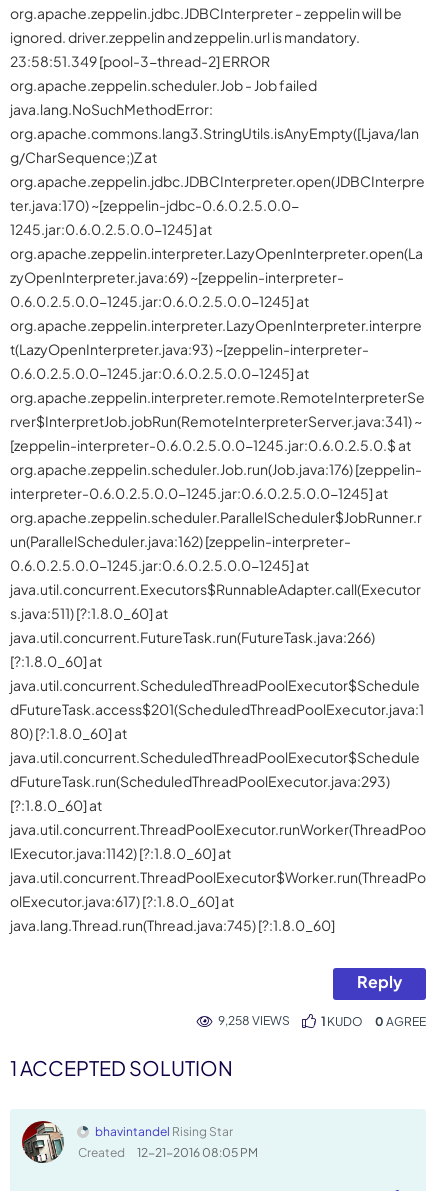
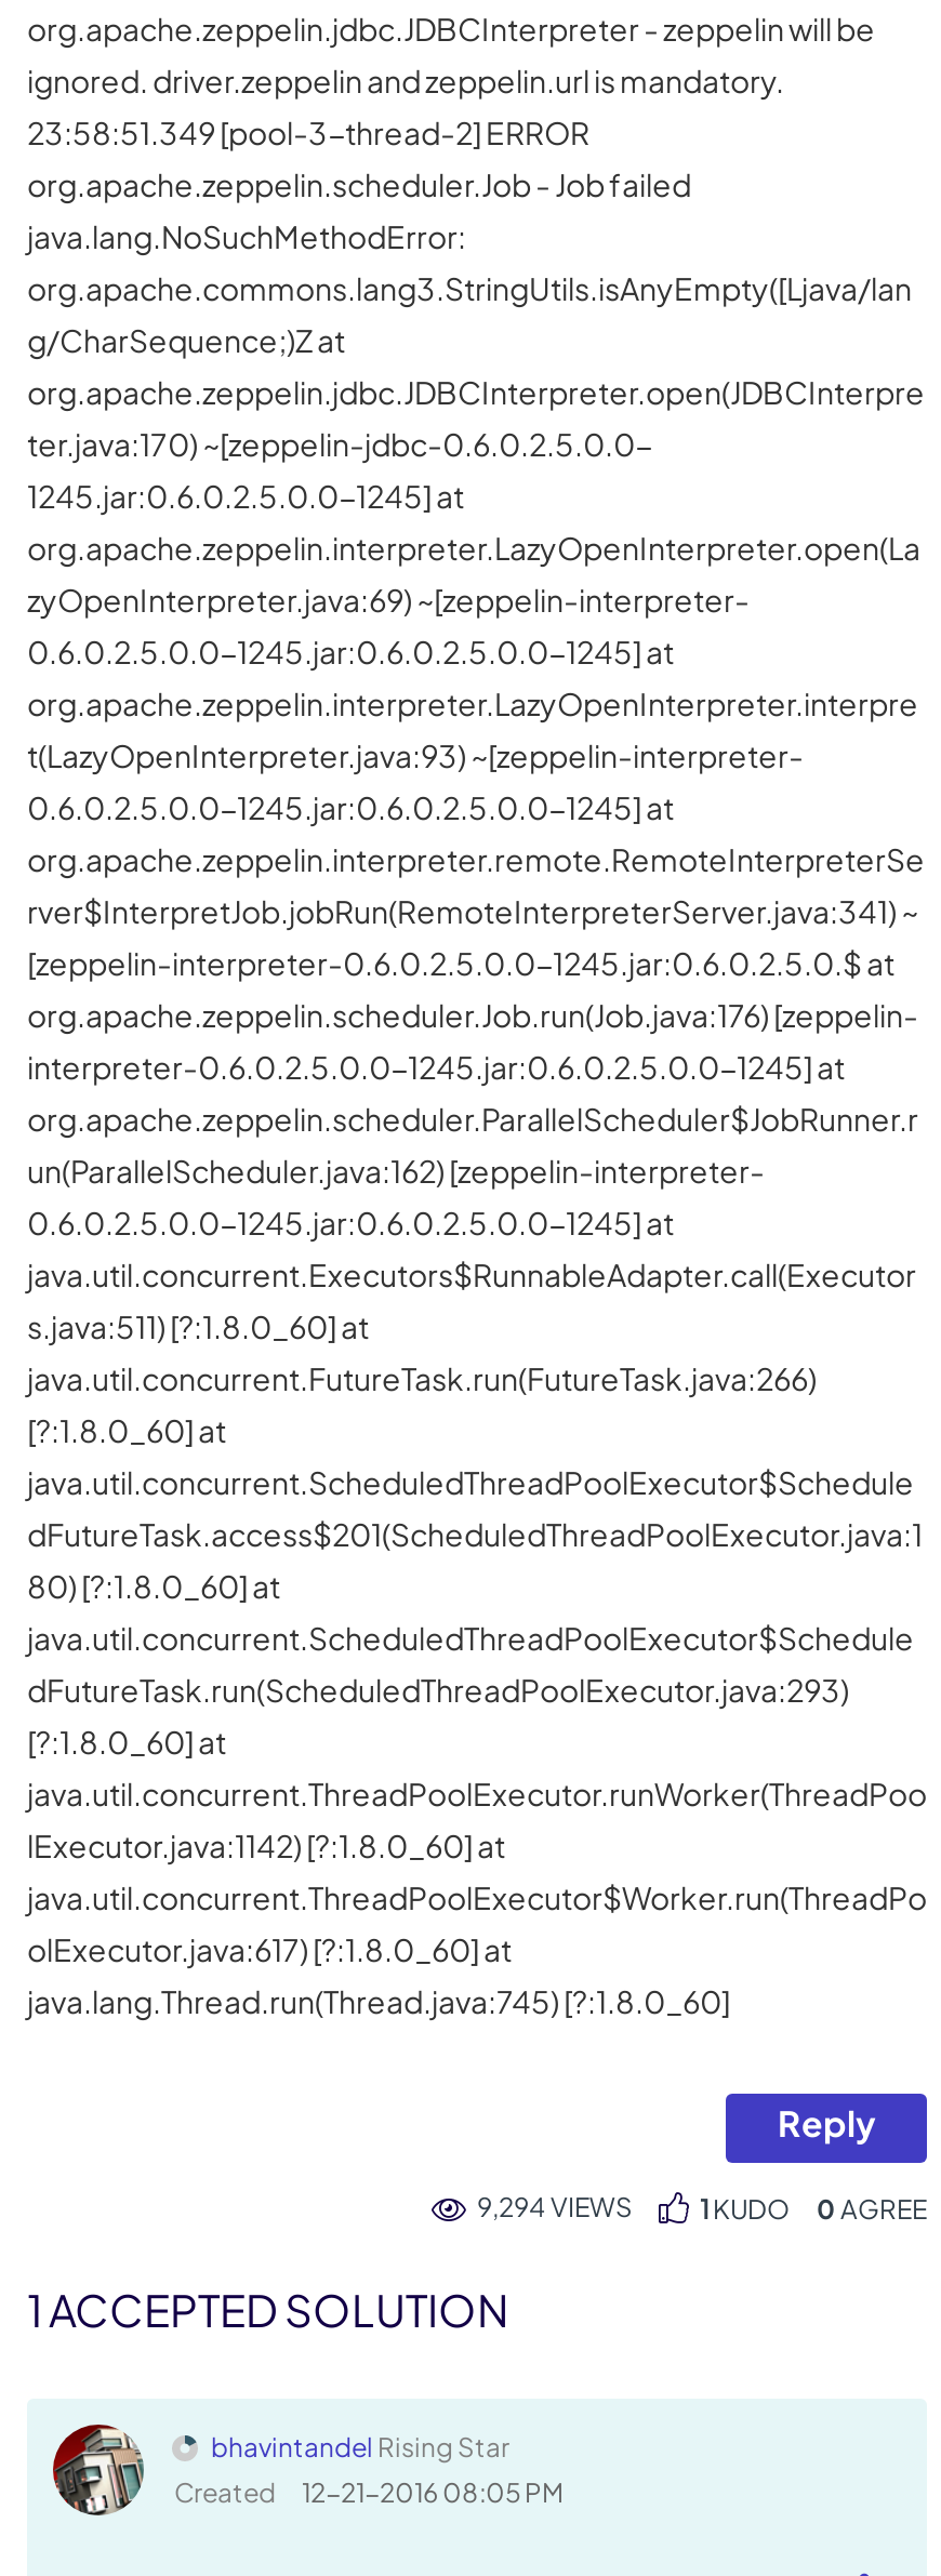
[218,1013,290,1028] 9,258 VIEWS -> [477,2191,633,2223] 9,294 VIEWS

